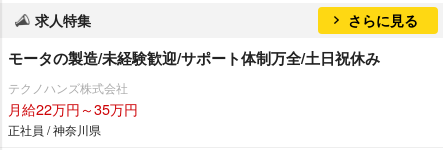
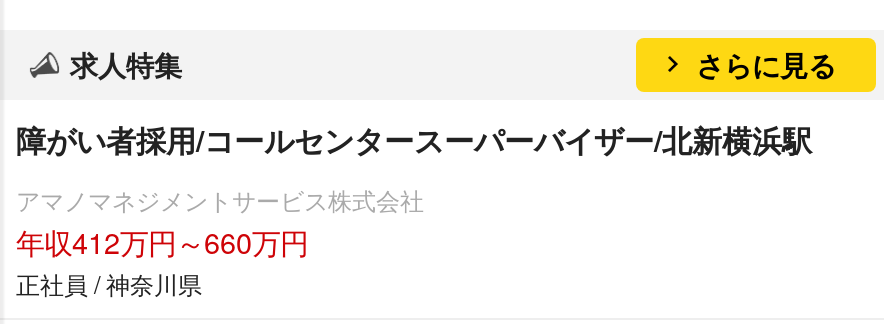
[8,47,380,69] モータの製造/未経験歓迎/サポート体制万全/土日祝休み -> [16,118,812,162] 障がい者採用/コールセンタースーパーバイザー/北新横浜駅
[8,79,138,119] テクノハンズ株式会社 | 月給22万円～35万円 -> [16,182,424,262] アマノマネジメントサービス株式会社 | 年収412万円～660万円

